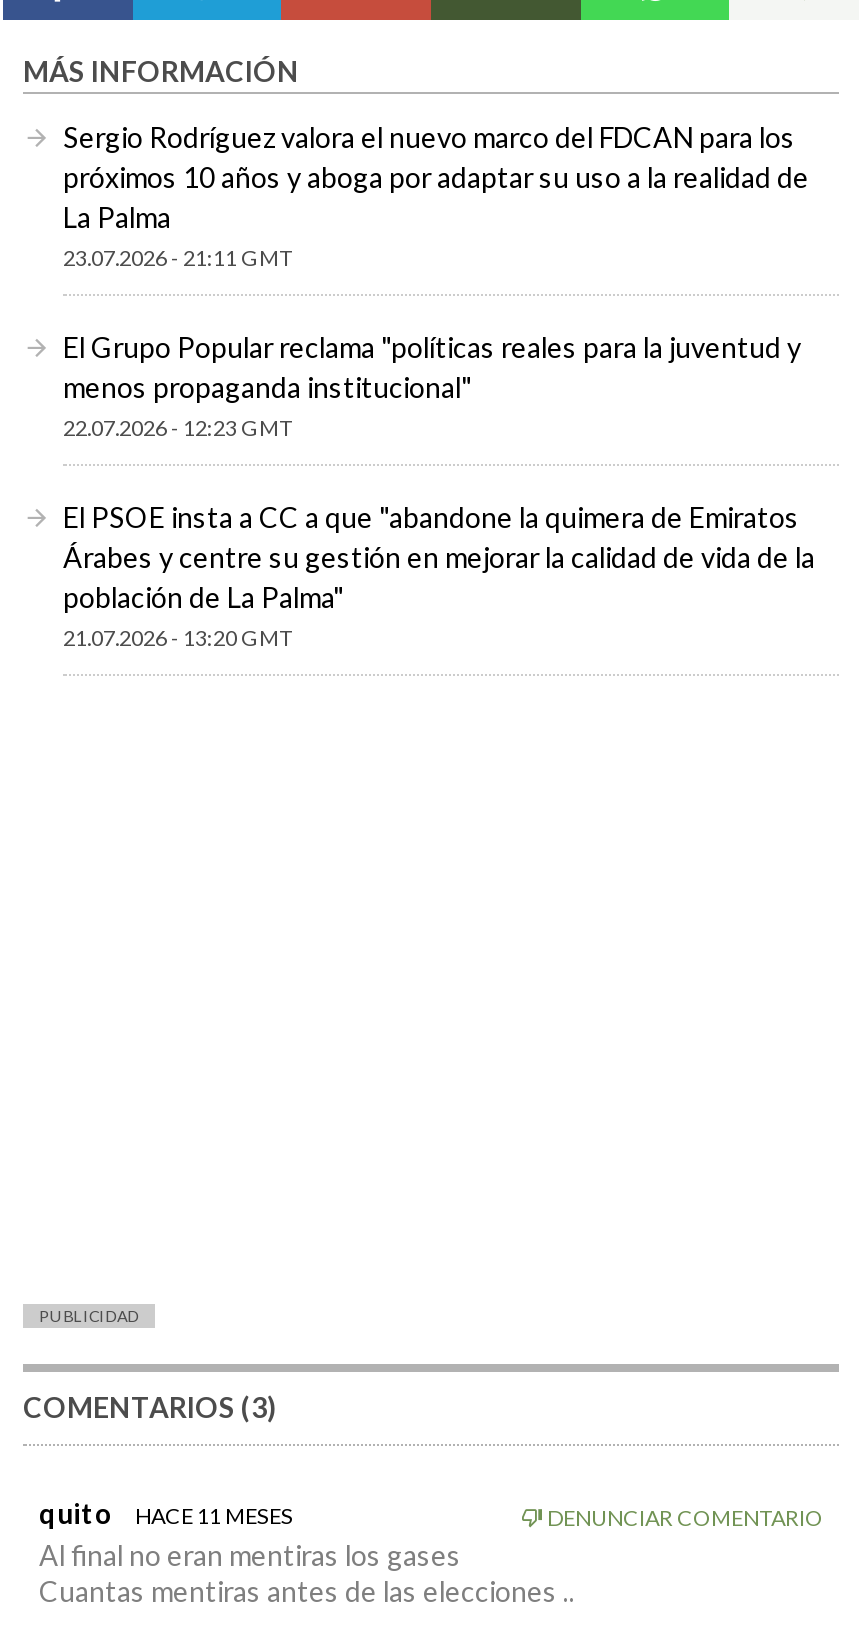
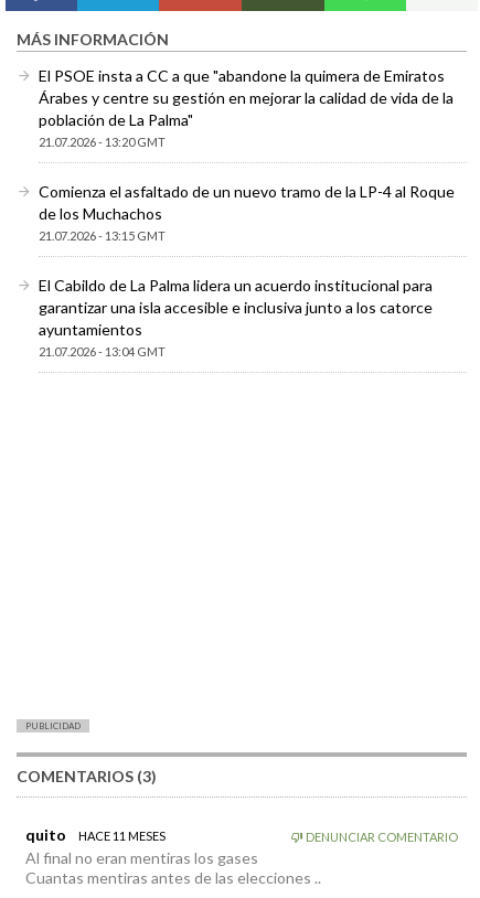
[63,120,809,440] Sergio Rodríguez valora el nuevo marco del FDCAN para los | próximos 10 años y aboga por adaptar su uso a la realidad de | La Palma | 23.07.2026 - 21:11 GMT | El Grupo Popular reclama "políticas reales para la juventud y | menos propaganda institucional" | 22.07.2026 - 12:23 GMT -> none
moved [63,500,815,650] -> [39,66,454,149]: El PSOE insta a CC a que "abandone la quimera de Emiratos | Árabes y centre su gestión en mejorar la calidad de vida de la | población de La Palma" | 21.07.2026 - 13:20 GMT
none -> [39,182,455,358] Comienza el asfaltado de un nuevo tramo de la LP-4 al Roque | de los Muchachos | 21.07.2026 - 13:15 GMT | El Cabildo de La Palma lidera un acuerdo institucional para | garantizar una isla accesible e inclusiva junto a los catorce | ayuntamientos | 21.07.2026 - 13:04 GMT

